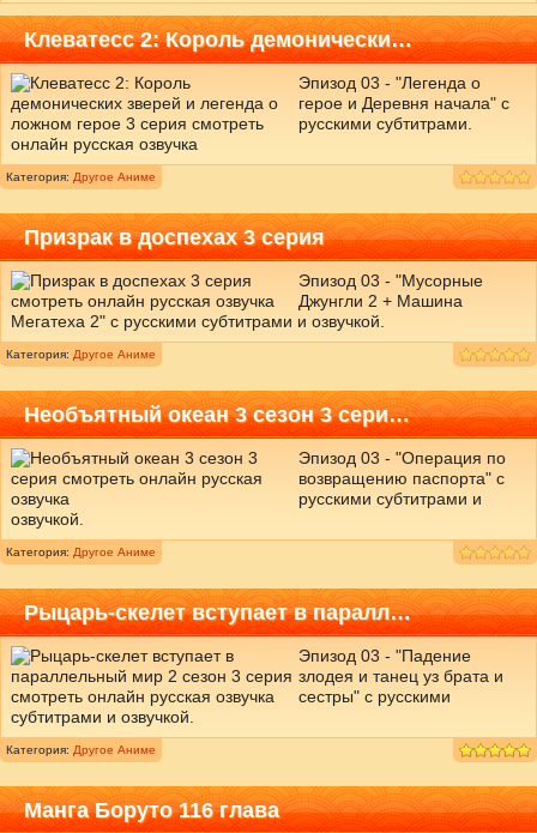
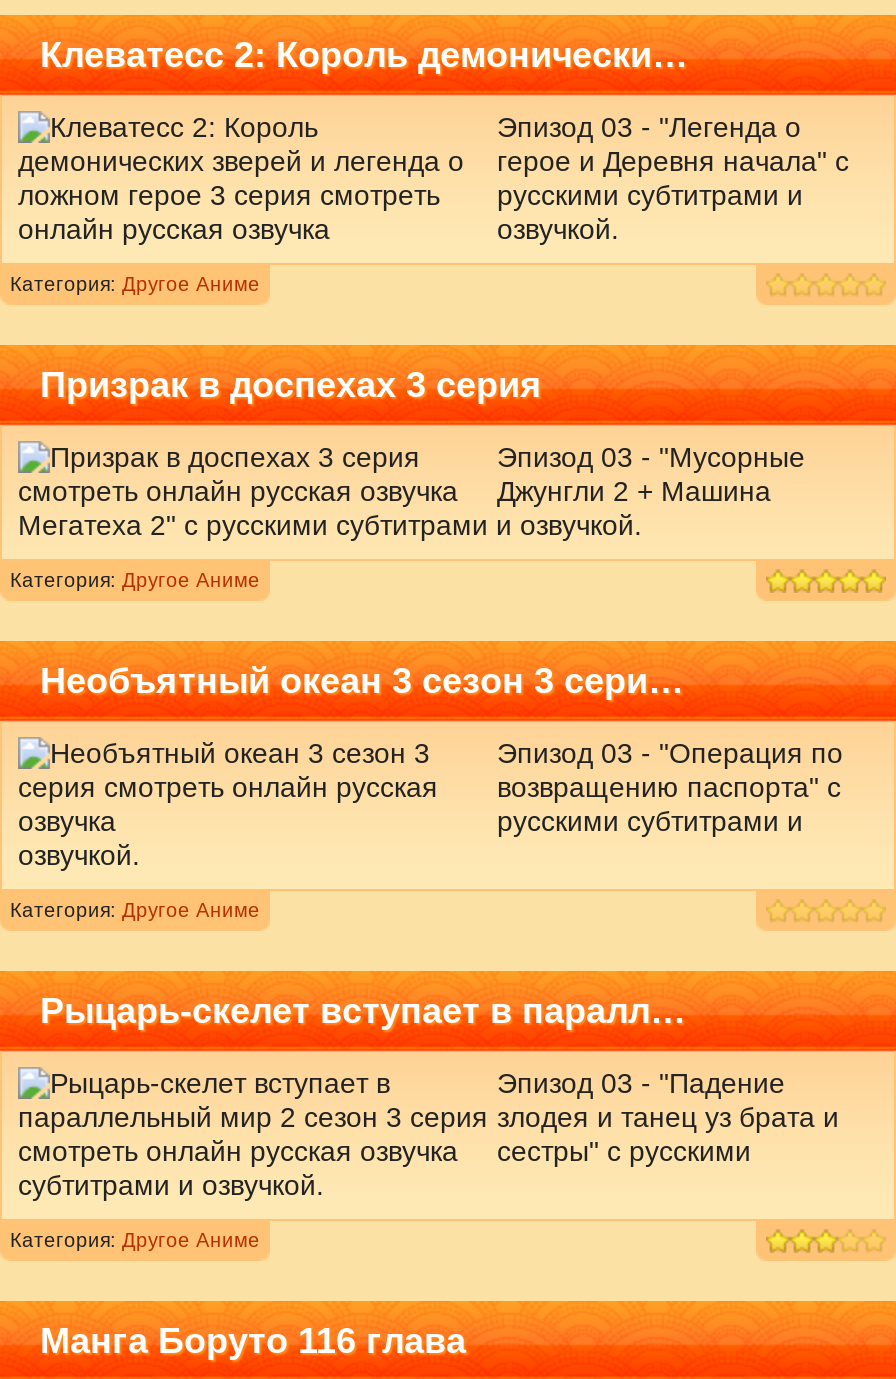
[298,114,472,133] русскими субтитрами. -> [497,179,803,245] русскими субтитрами и | озвучкой.

